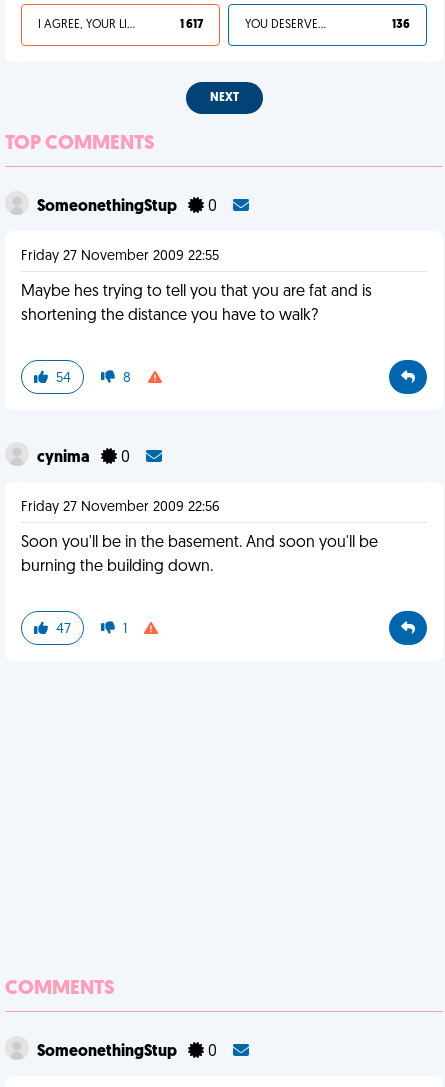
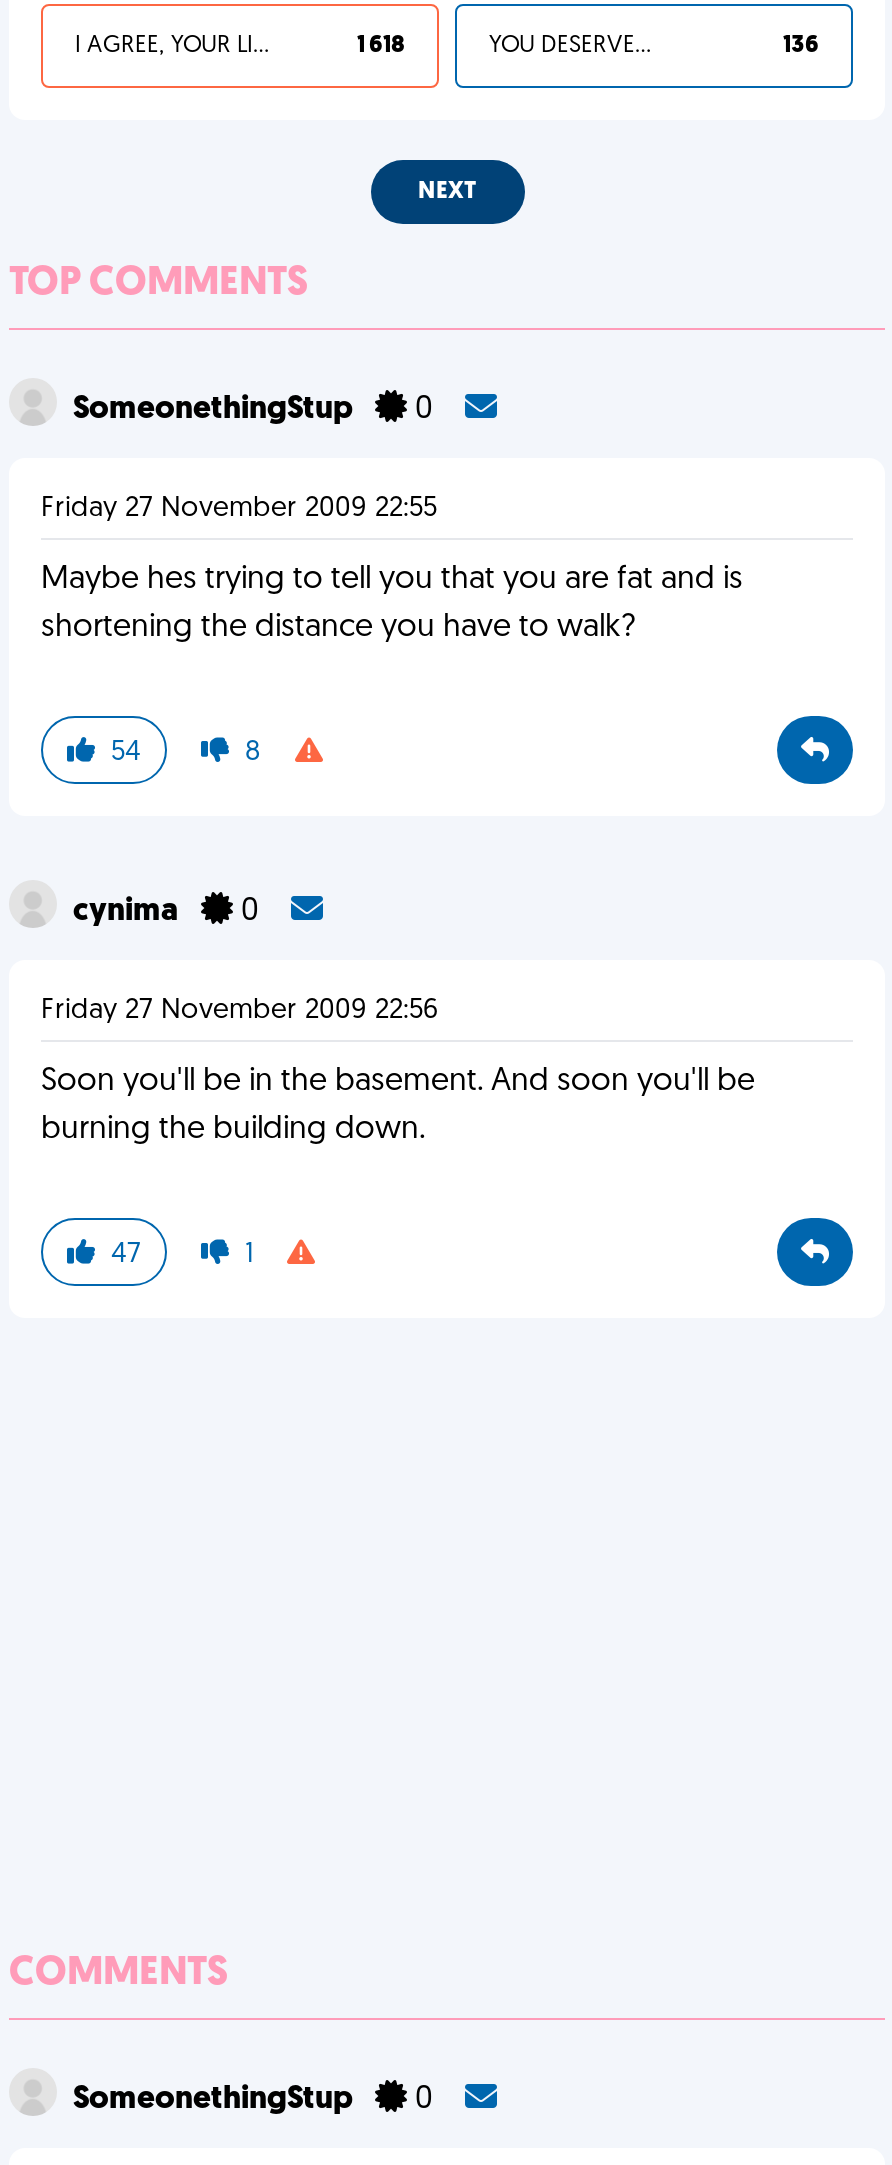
[180,19,203,31] 1 617 -> [357,34,405,58] 1 618

